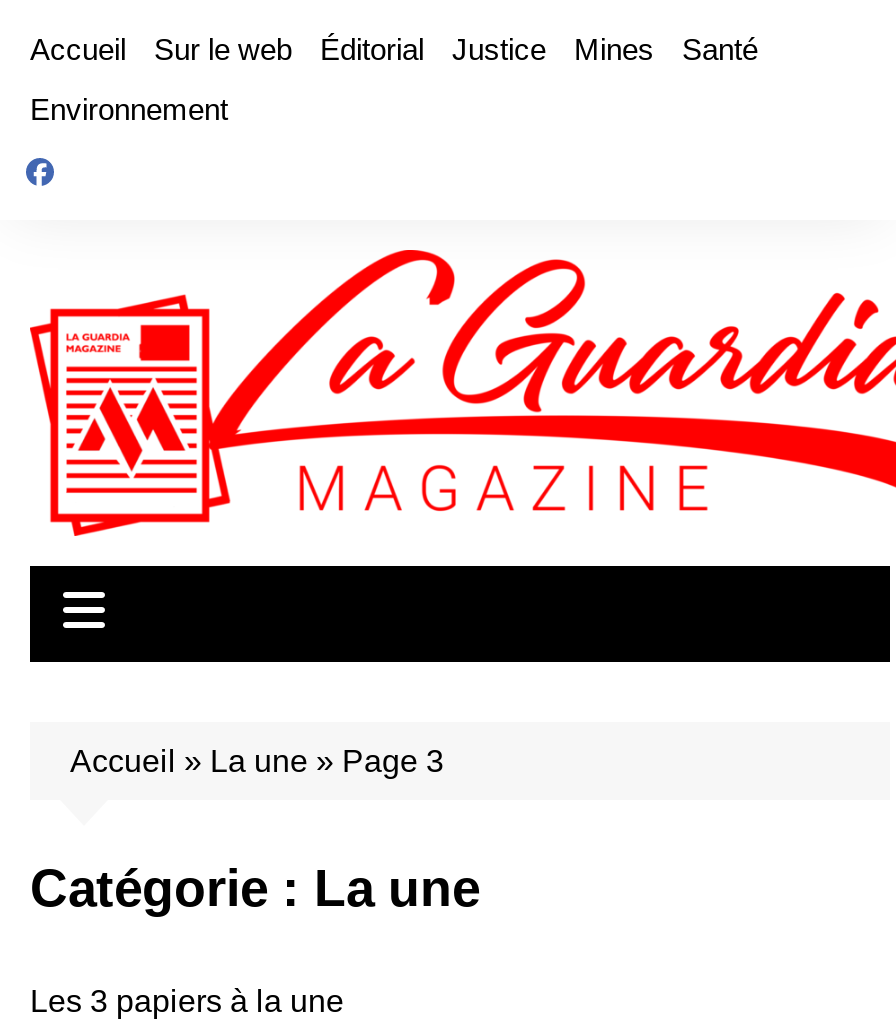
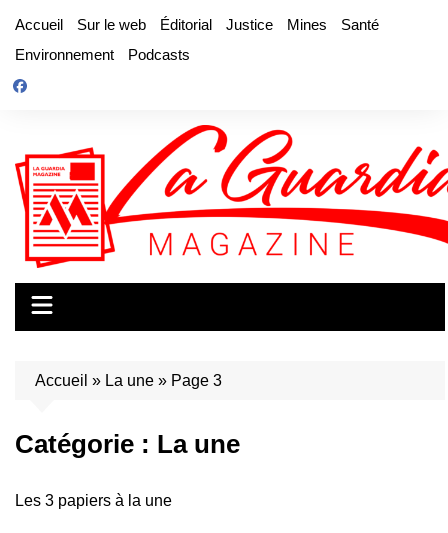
none -> [128,46,190,63] Podcasts

